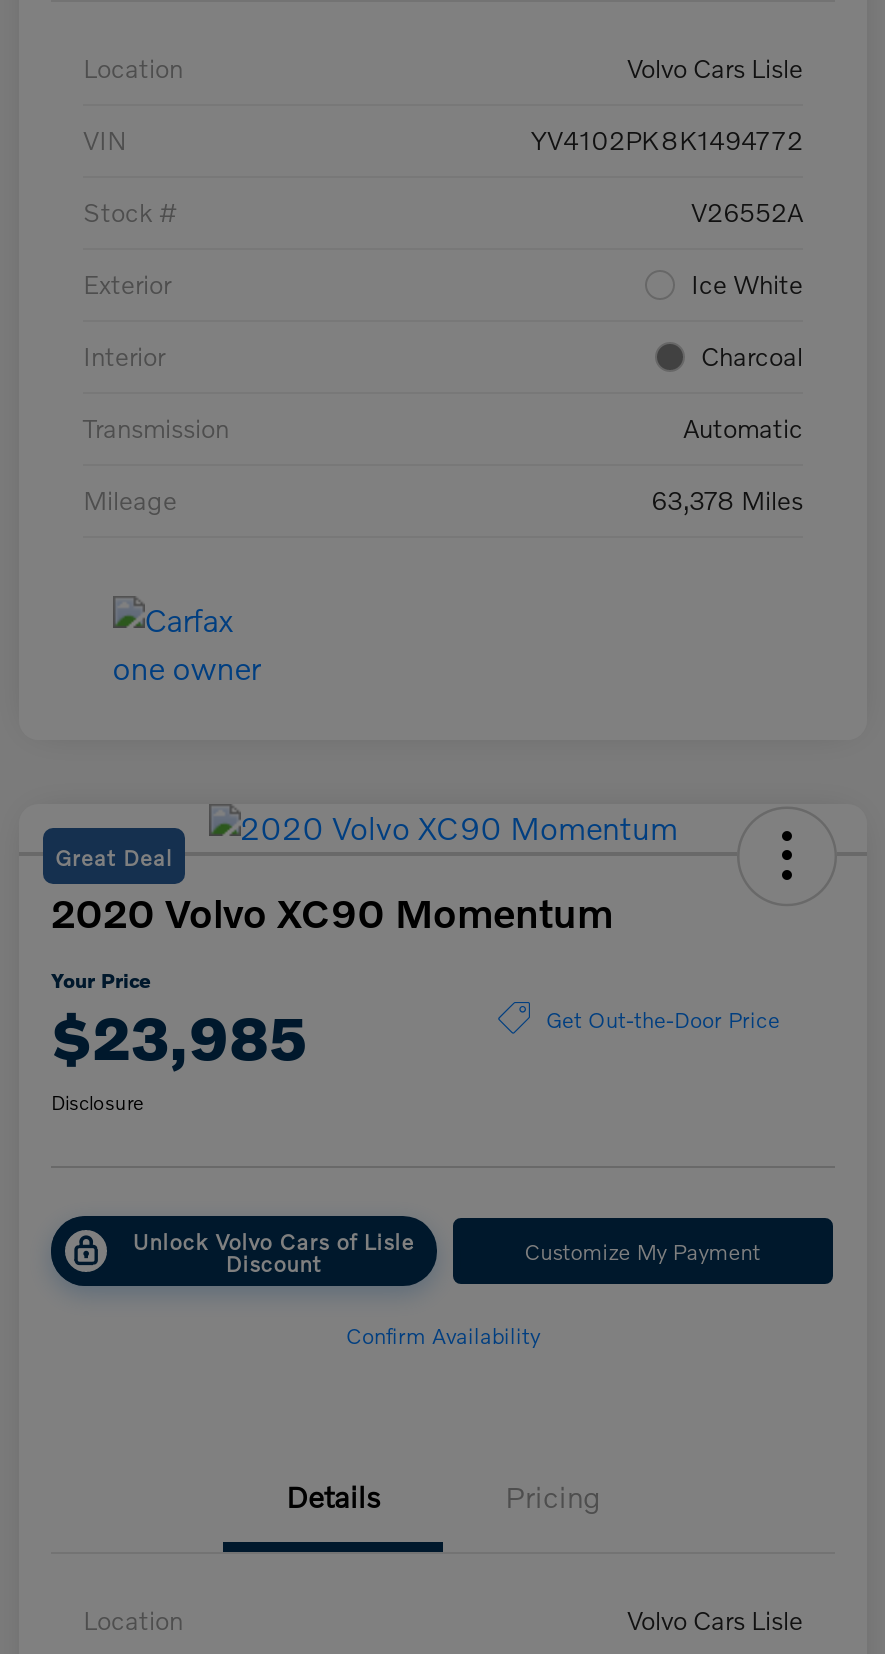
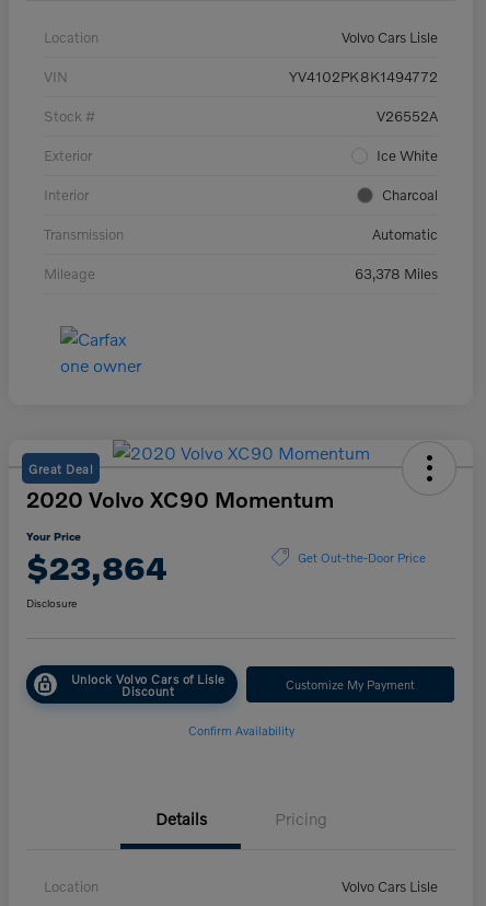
[51,1002,307,1072] $23,985 -> [26,548,167,587] $23,864

